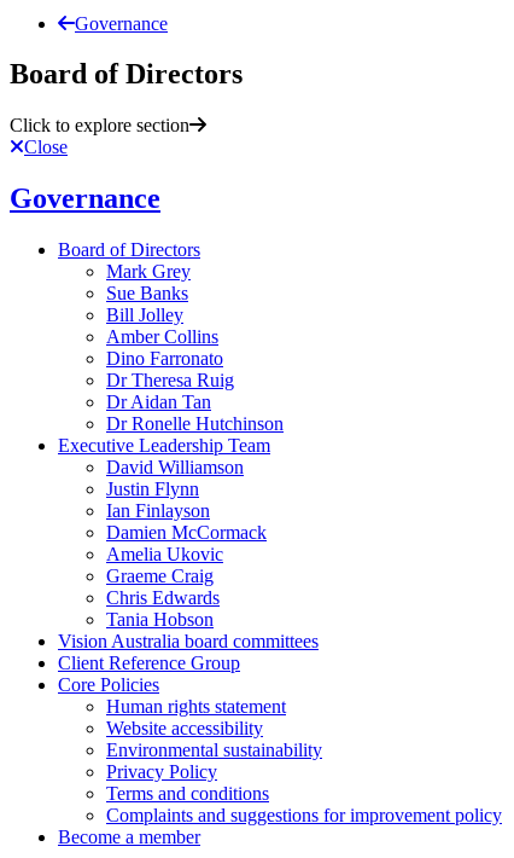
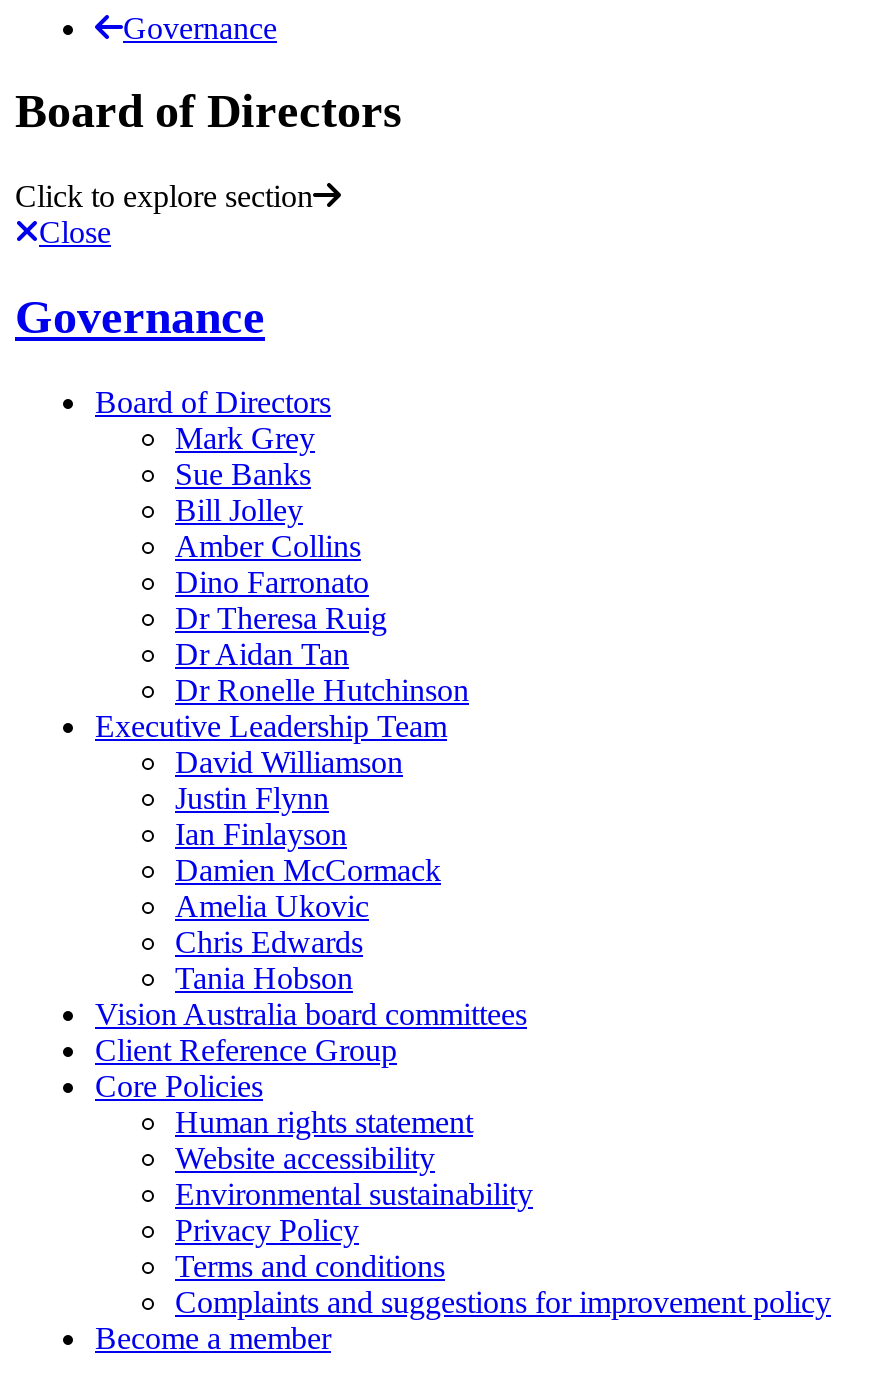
[106,566,214,586] Graeme Craig -> none

